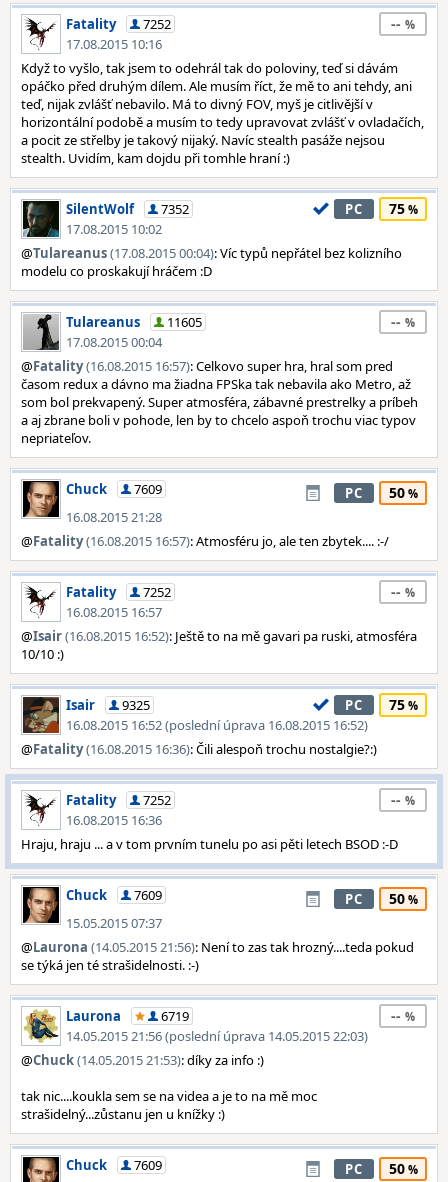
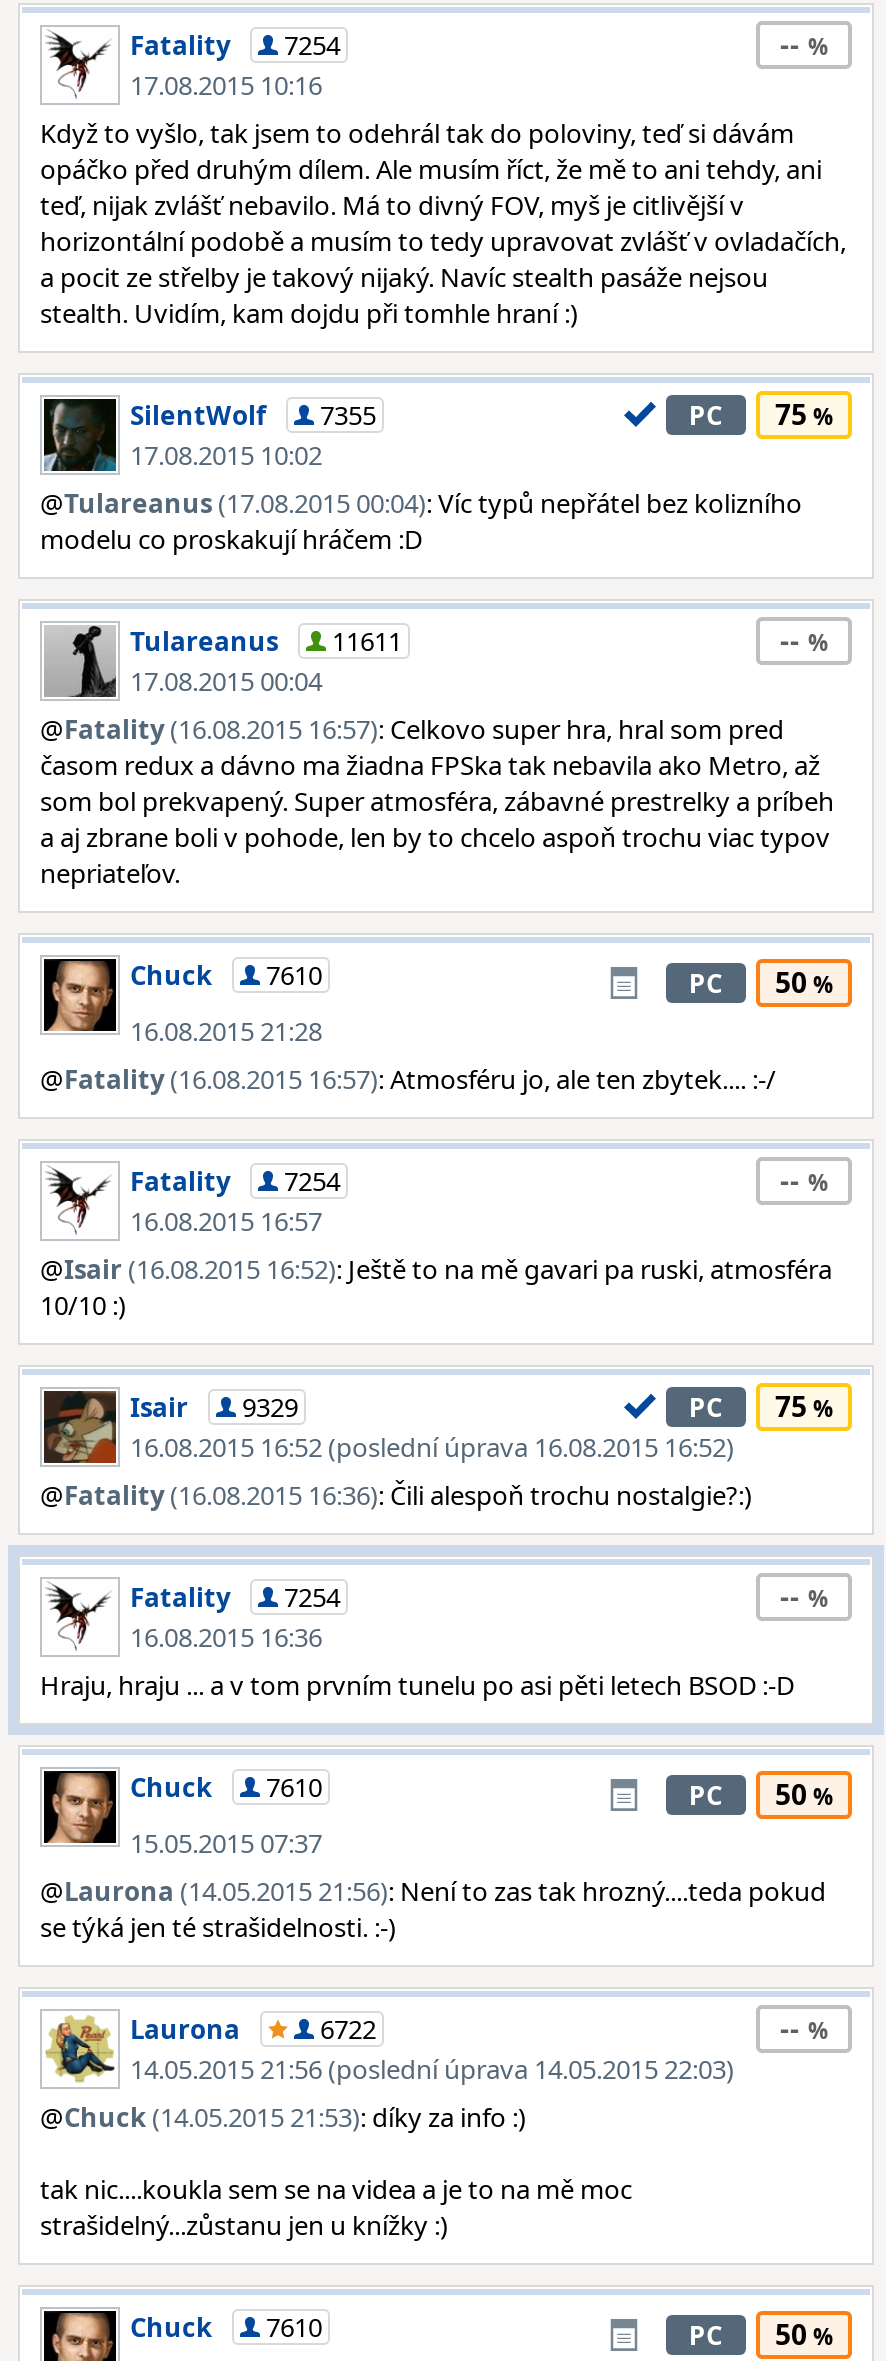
[66,15,171,33] Fatality 7252 -> [130,27,340,63] Fatality 7254
[66,200,189,218] SilentWolf 7352 -> [130,397,376,433] SilentWolf 7355
[66,313,202,331] Tulareanus 11605 -> [130,623,402,659] Tulareanus 11611
[66,480,162,498] Chuck 7609 -> [130,957,322,993] Chuck 7610
[66,583,171,601] Fatality 7252 -> [130,1163,340,1199] Fatality 7254
[66,696,150,714] Isair 9325 -> [130,1389,298,1425] Isair 9329
[66,791,171,809] Fatality 7252 -> [130,1579,340,1615] Fatality 7254
[66,886,162,904] Chuck 7609 -> [130,1769,322,1805] Chuck 7610
[161,1007,189,1025] 6719 -> [320,2011,376,2047] 6722
[66,1156,162,1174] Chuck 7609 -> [130,2309,322,2345] Chuck 7610

